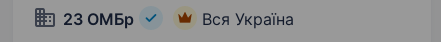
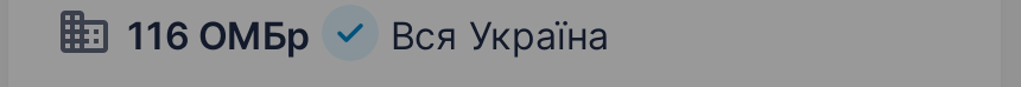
[63,9,134,29] 23 ОМБр -> [127,12,310,59] 116 ОМБр

